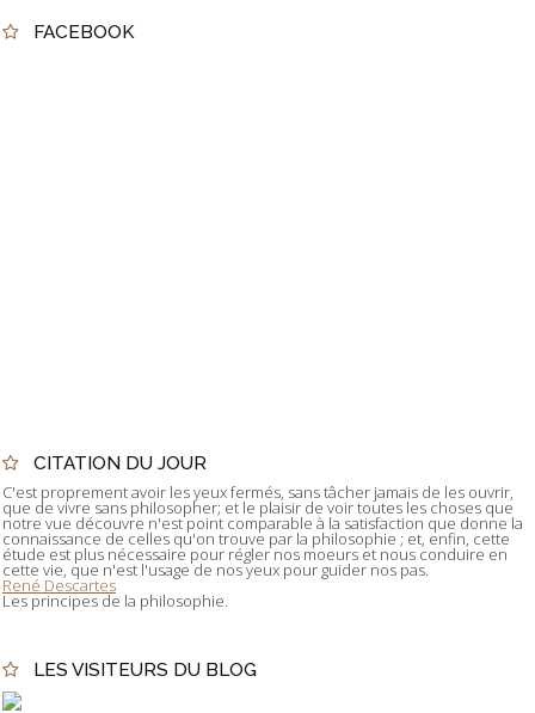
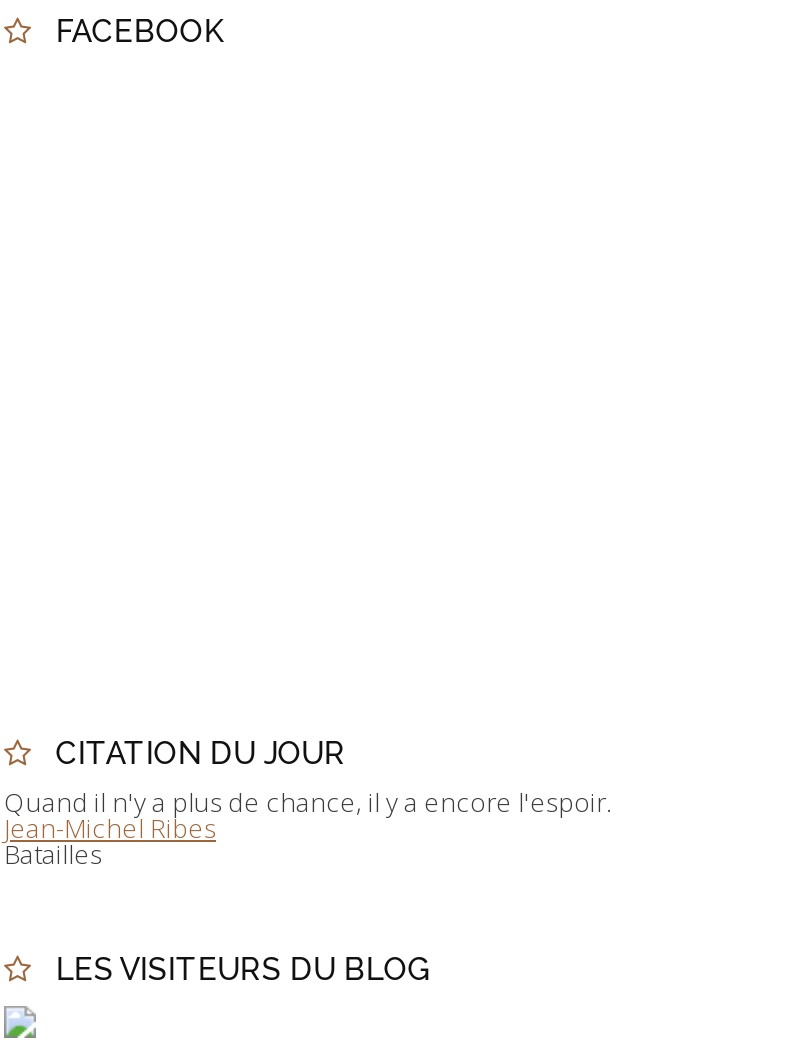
[2,481,523,611] C'est proprement avoir les yeux fermés, sans tâcher jamais de les ouvrir, | que de vivre sans philosopher; et le plaisir de voir toutes les choses que | notre vue découvre n'est point comparable à la satisfaction que donne la | connaissance de celles qu'on trouve par la philosophie ; et, enfin, cette | étude est plus nécessaire pour régler nos moeurs et nous conduire en | cette vie, que n'est l'usage de nos yeux pour guider nos pas. | René Descartes | Les principes de la philosophie. -> [4,784,612,872] Quand il n'y a plus de chance, il y a encore l'espoir. | Jean-Michel Ribes | Batailles

